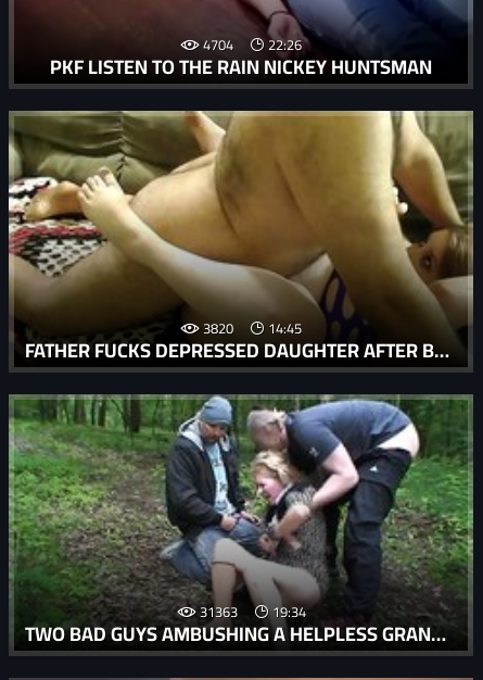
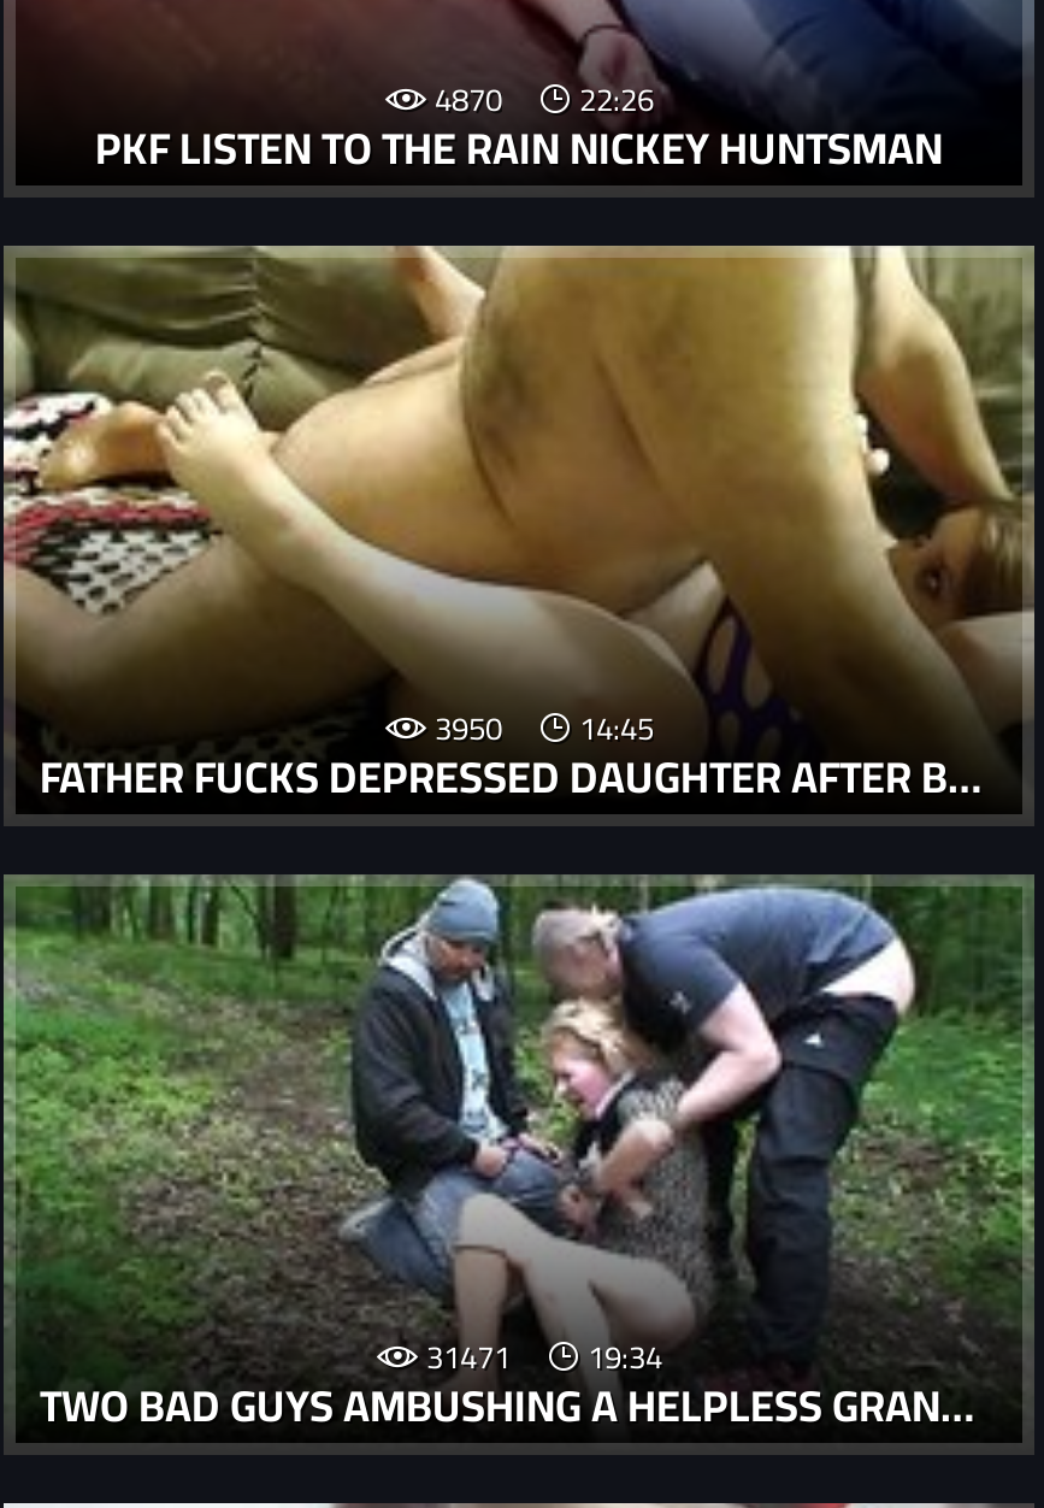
[203,32,302,58] 4704 22:26 -> [435,70,654,128] 4870 22:26
[203,315,302,341] 3820 14:45 -> [435,698,654,756] 3950 14:45
[199,598,306,624] 31363 19:34 -> [426,1326,662,1384] 31471 19:34

